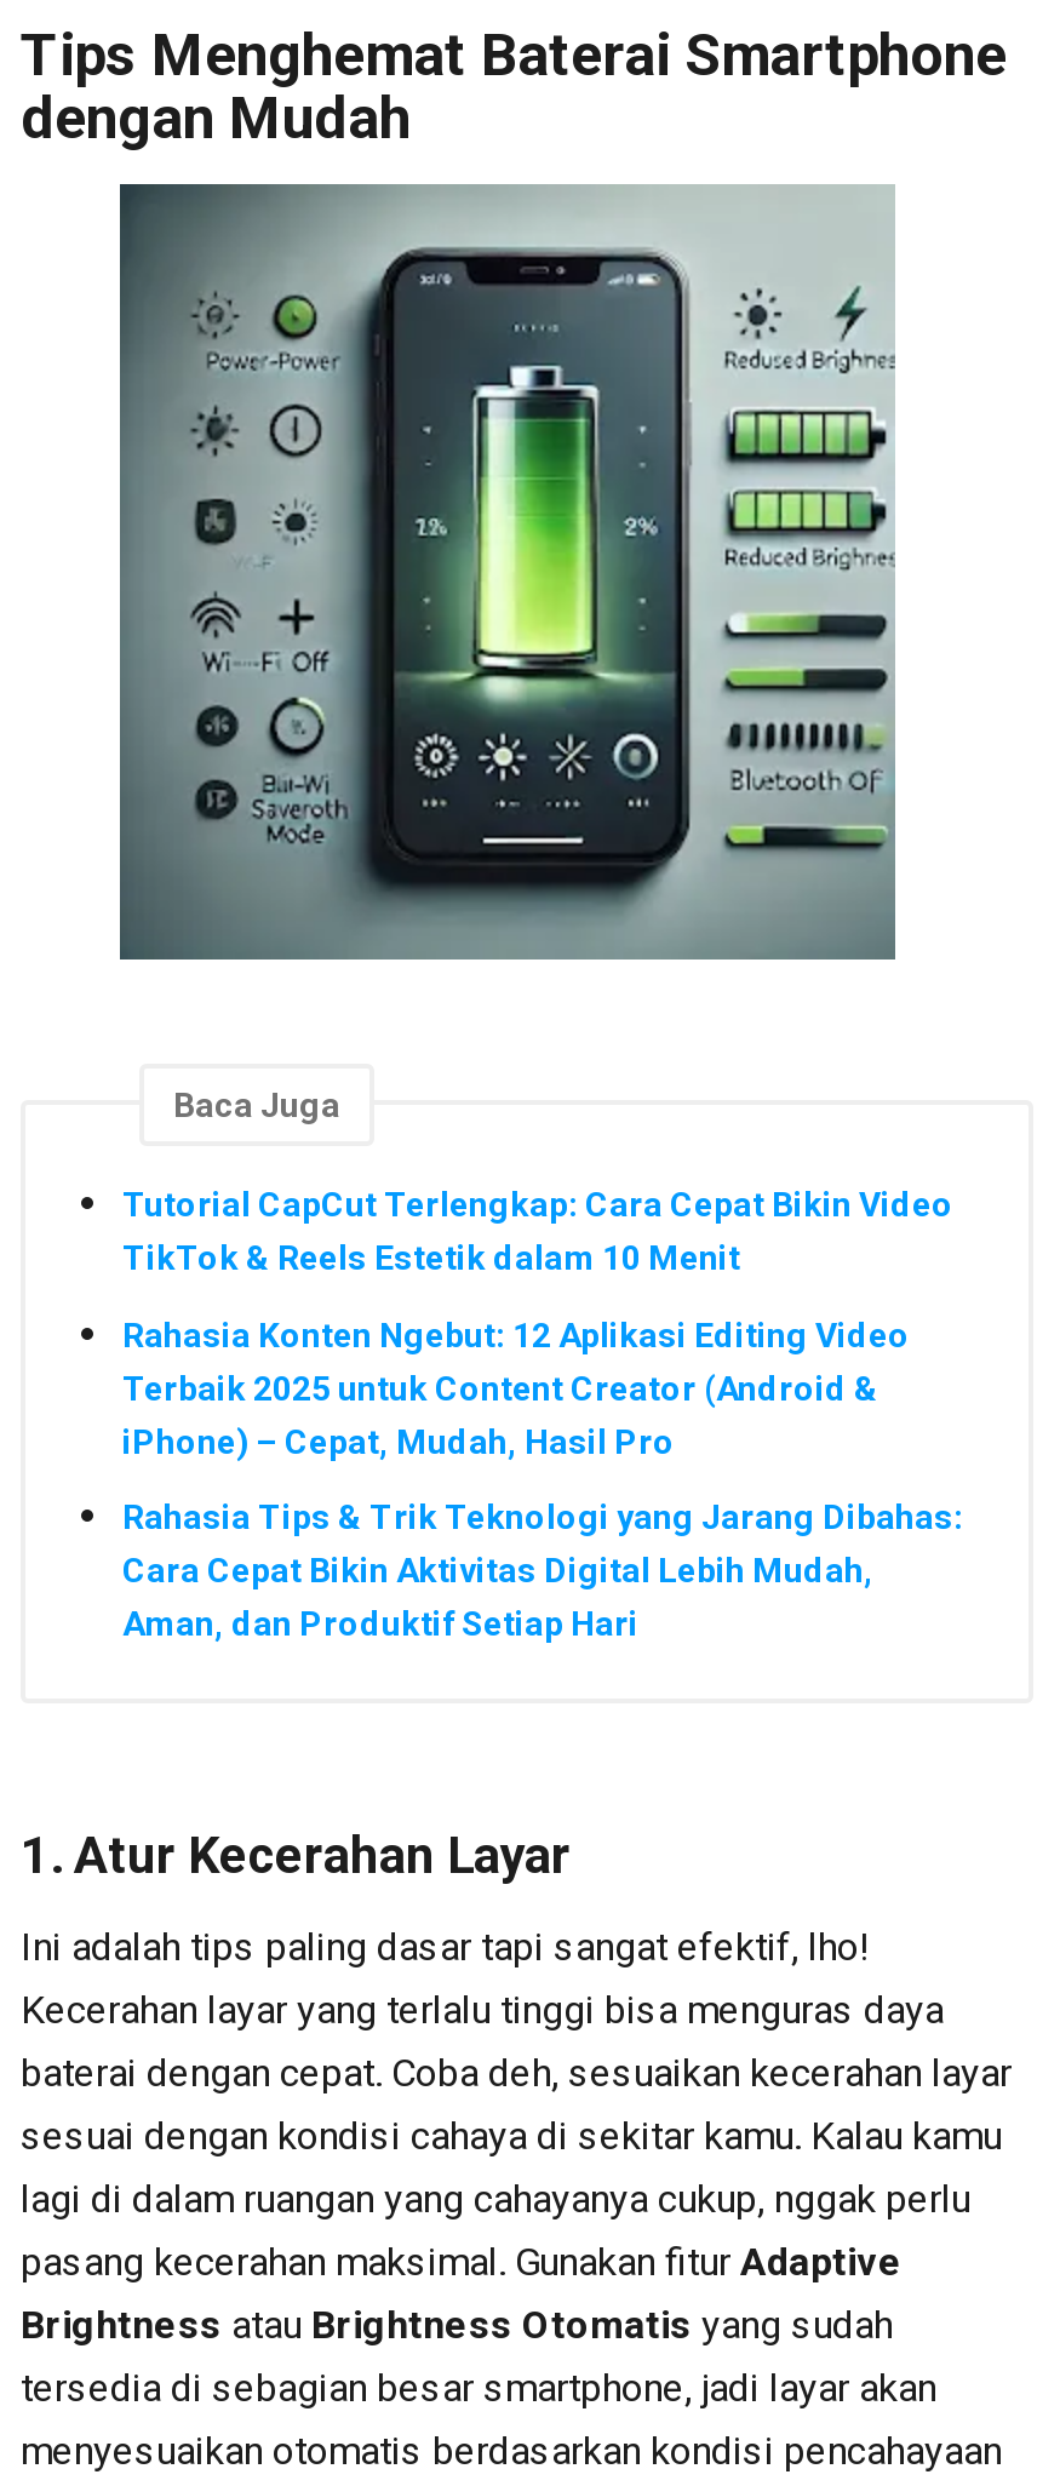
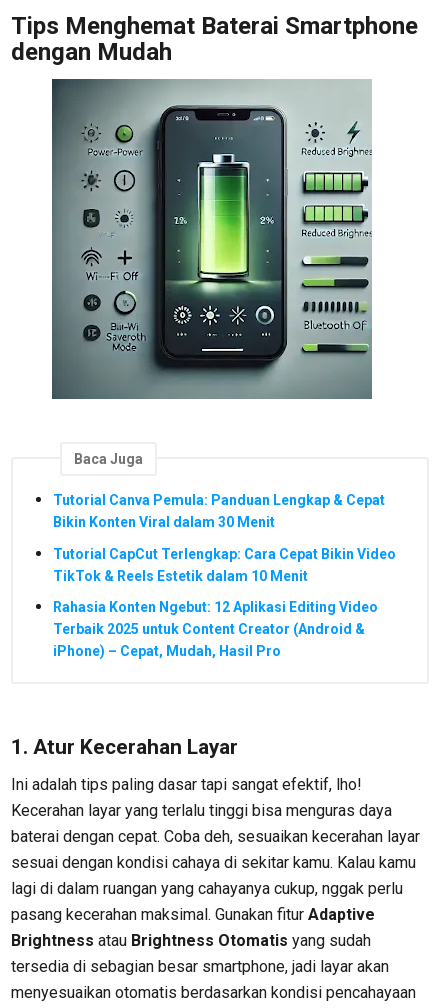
none -> [53,492,385,530] Tutorial Canva Pemula: Panduan Lengkap & Cepat | Bikin Konten Viral dalam 30 Menit
moved [122,1185,953,1460] -> [53,546,396,659]: Tutorial CapCut Terlengkap: Cara Cepat Bikin Video | TikTok & Reels Estetik dalam 10 Menit | Rahasia Konten Ngebut: 12 Aplikasi Editing Video | Terbaik 2025 untuk Content Creator (Android & | iPhone) – Cepat, Mudah, Hasil Pro
[122,1498,963,1643] Rahasia Tips & Trik Teknologi yang Jarang Dibahas: | Cara Cepat Bikin Aktivitas Digital Lebih Mudah, | Aman, dan Produktif Setiap Hari -> none

